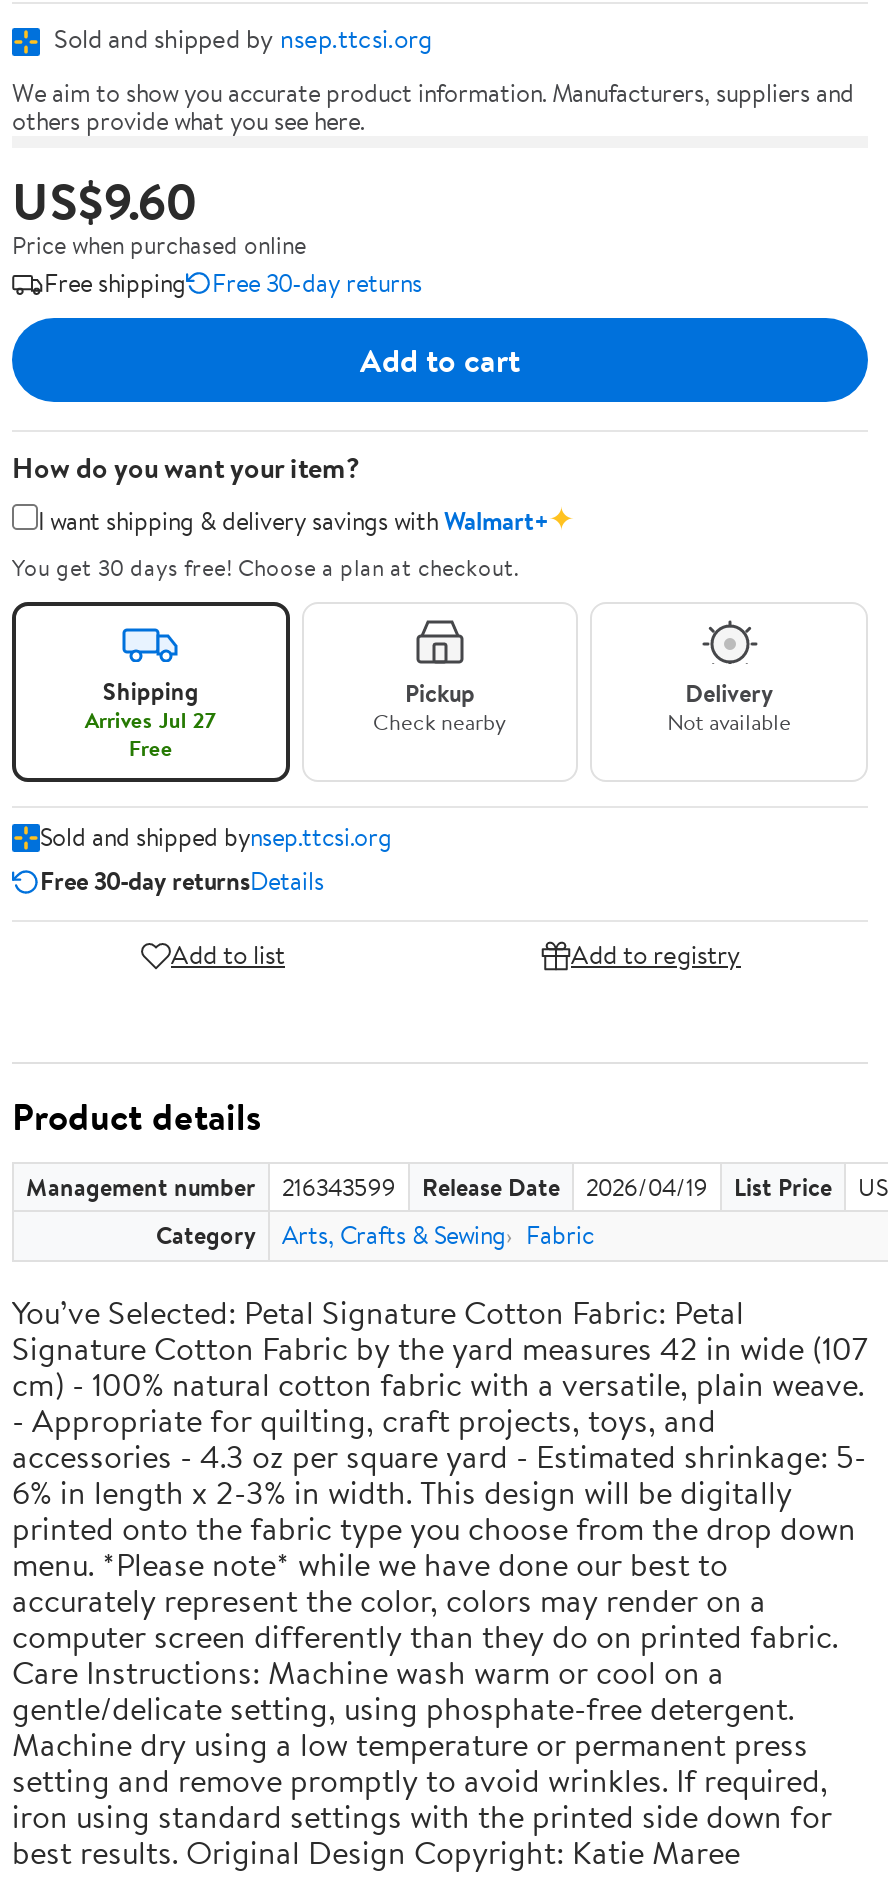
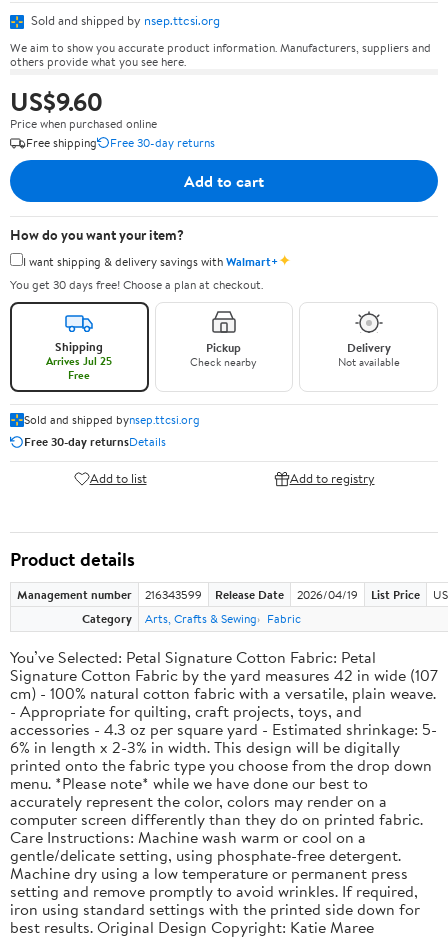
[85,704,217,736] Arrives Jul 27 -> [46,353,112,369] Arrives Jul 25

